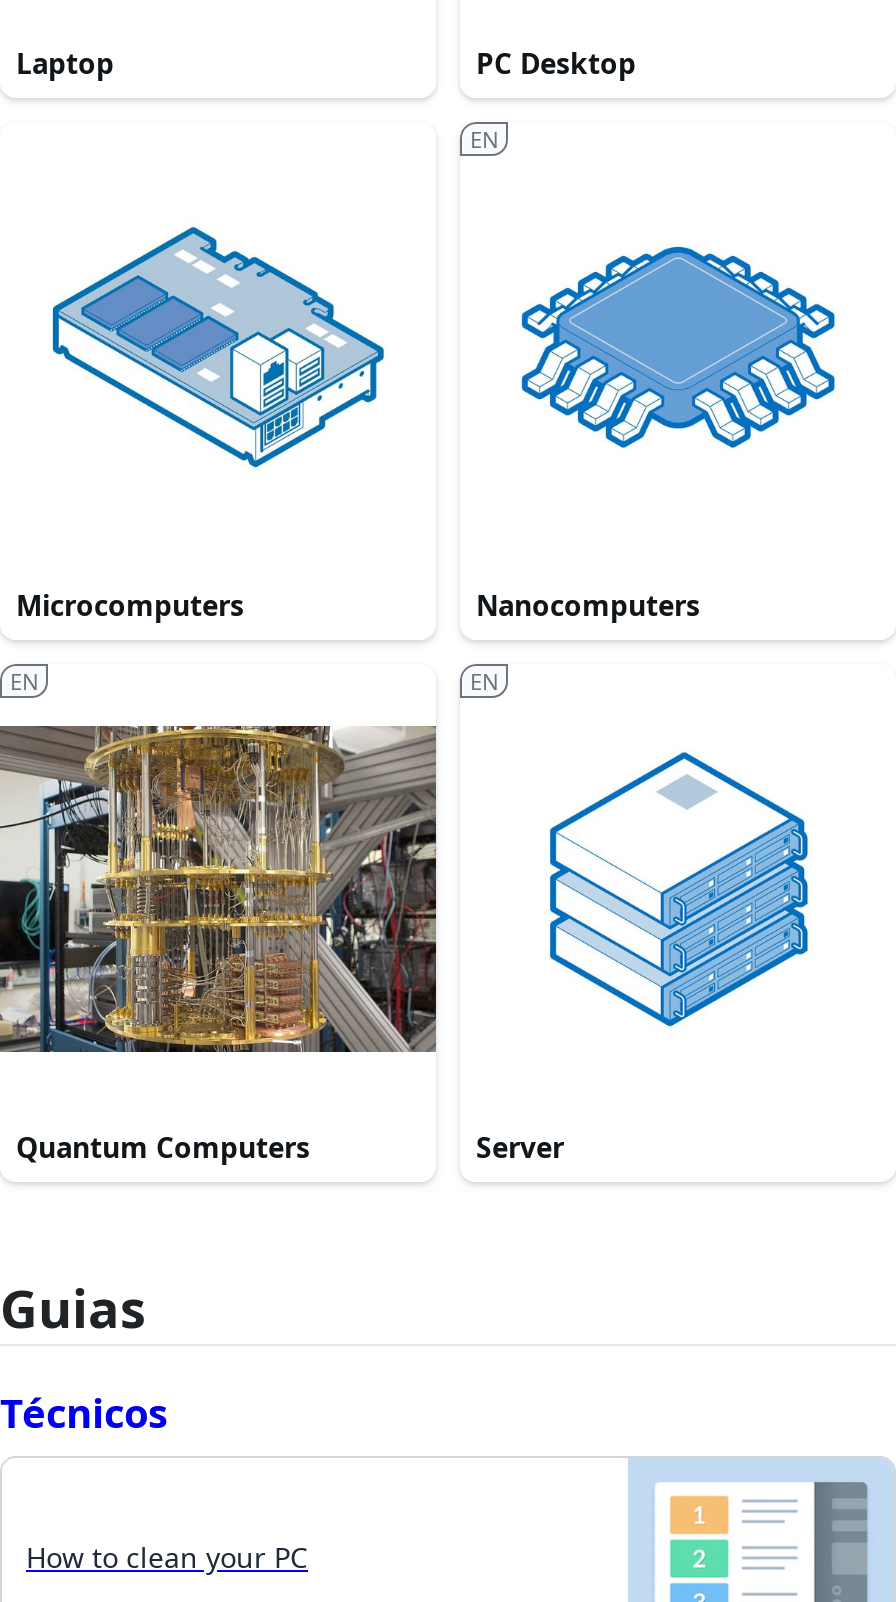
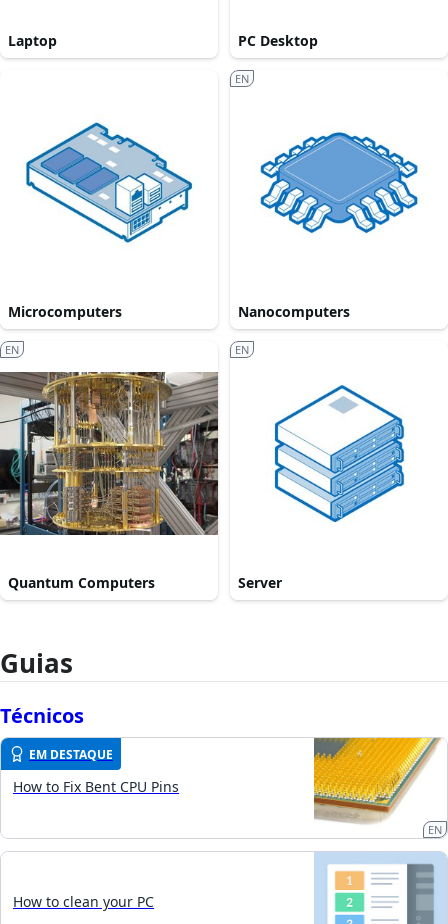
none -> [13,737,442,837] [image] | EM DESTAQUE | How to Fix Bent CPU Pins | EN

